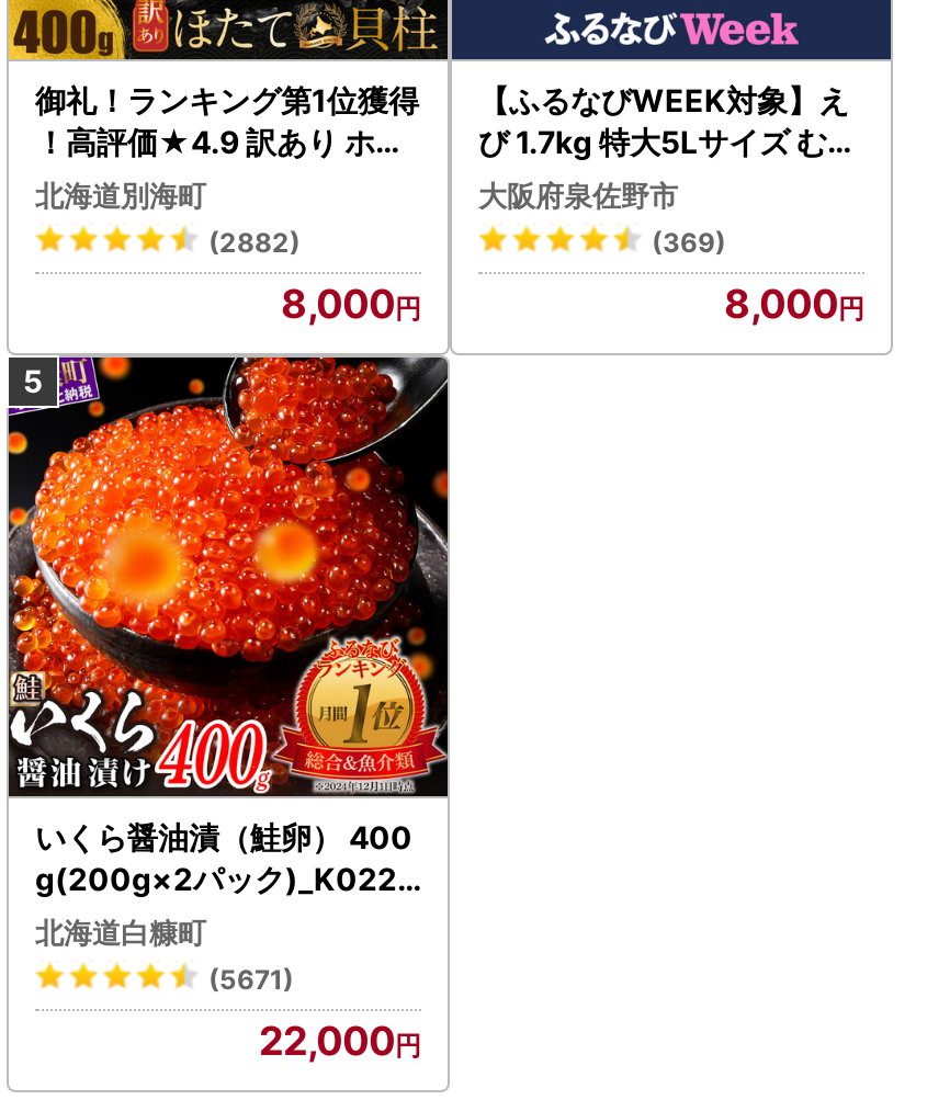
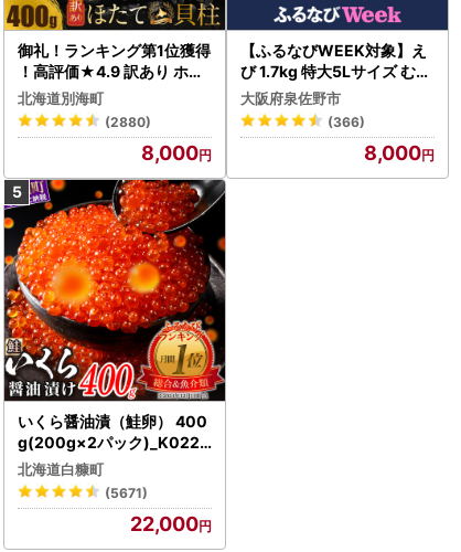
[208,225,301,258] (2882) -> [105,113,151,130] (2880)
[652,225,726,258] (369) -> [328,113,365,130] (366)

